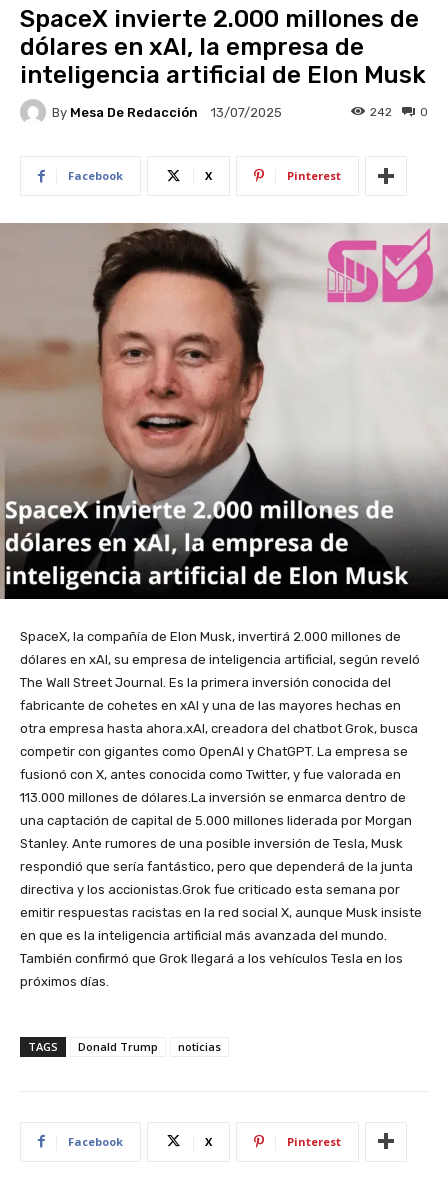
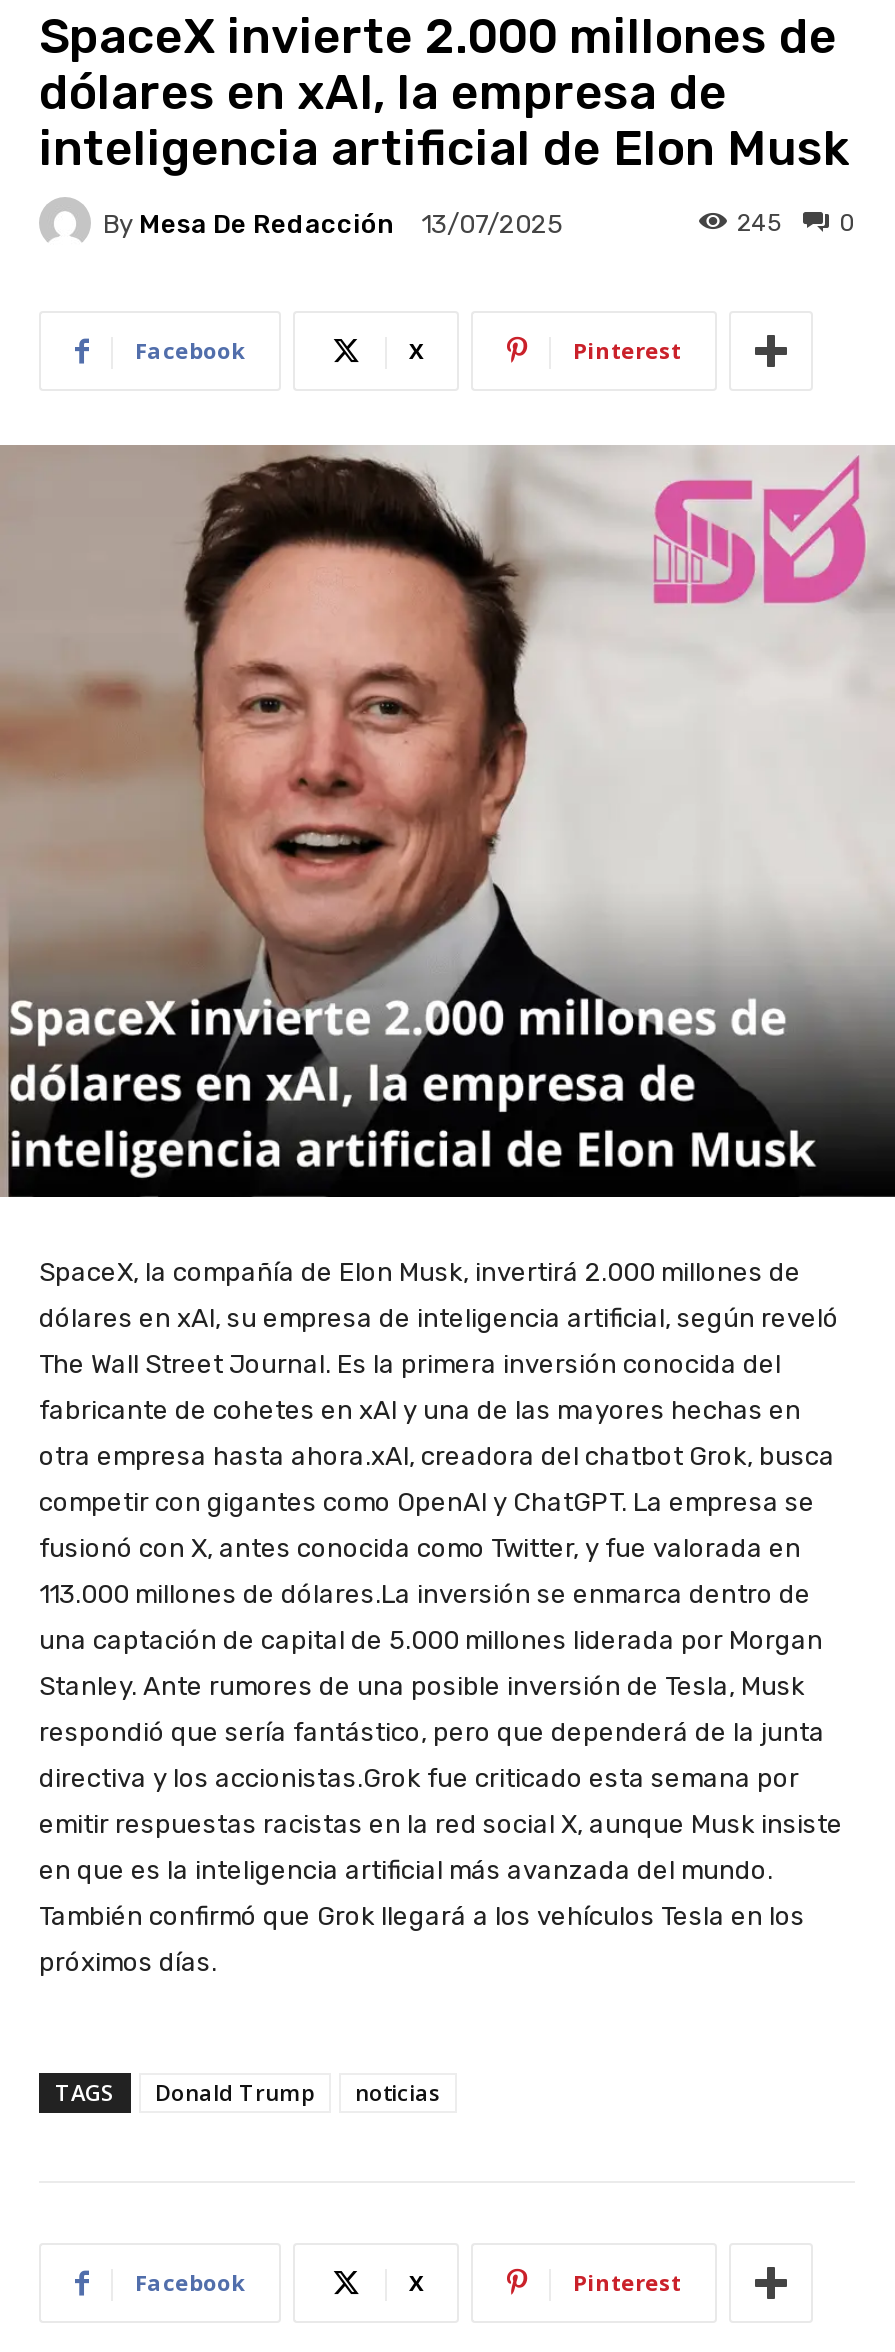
[370,105,428,119] 242 0 -> [737,209,855,237] 245 0

